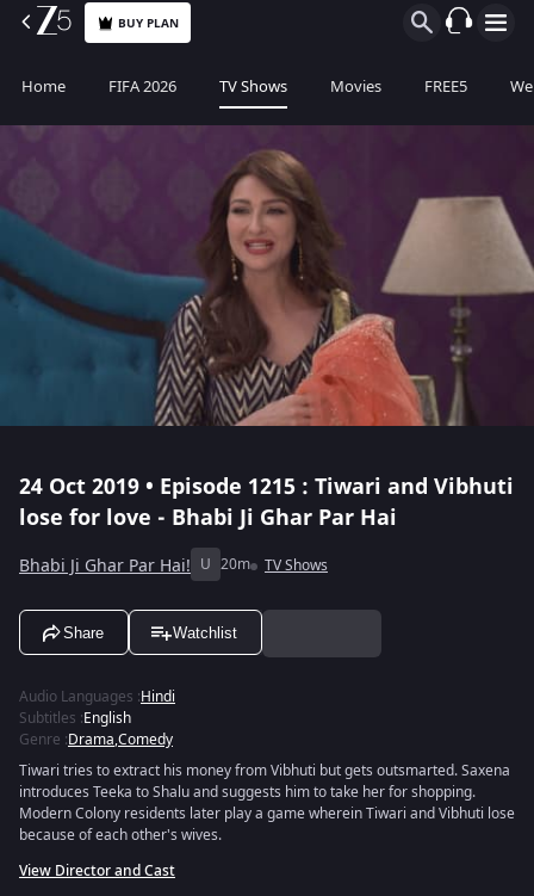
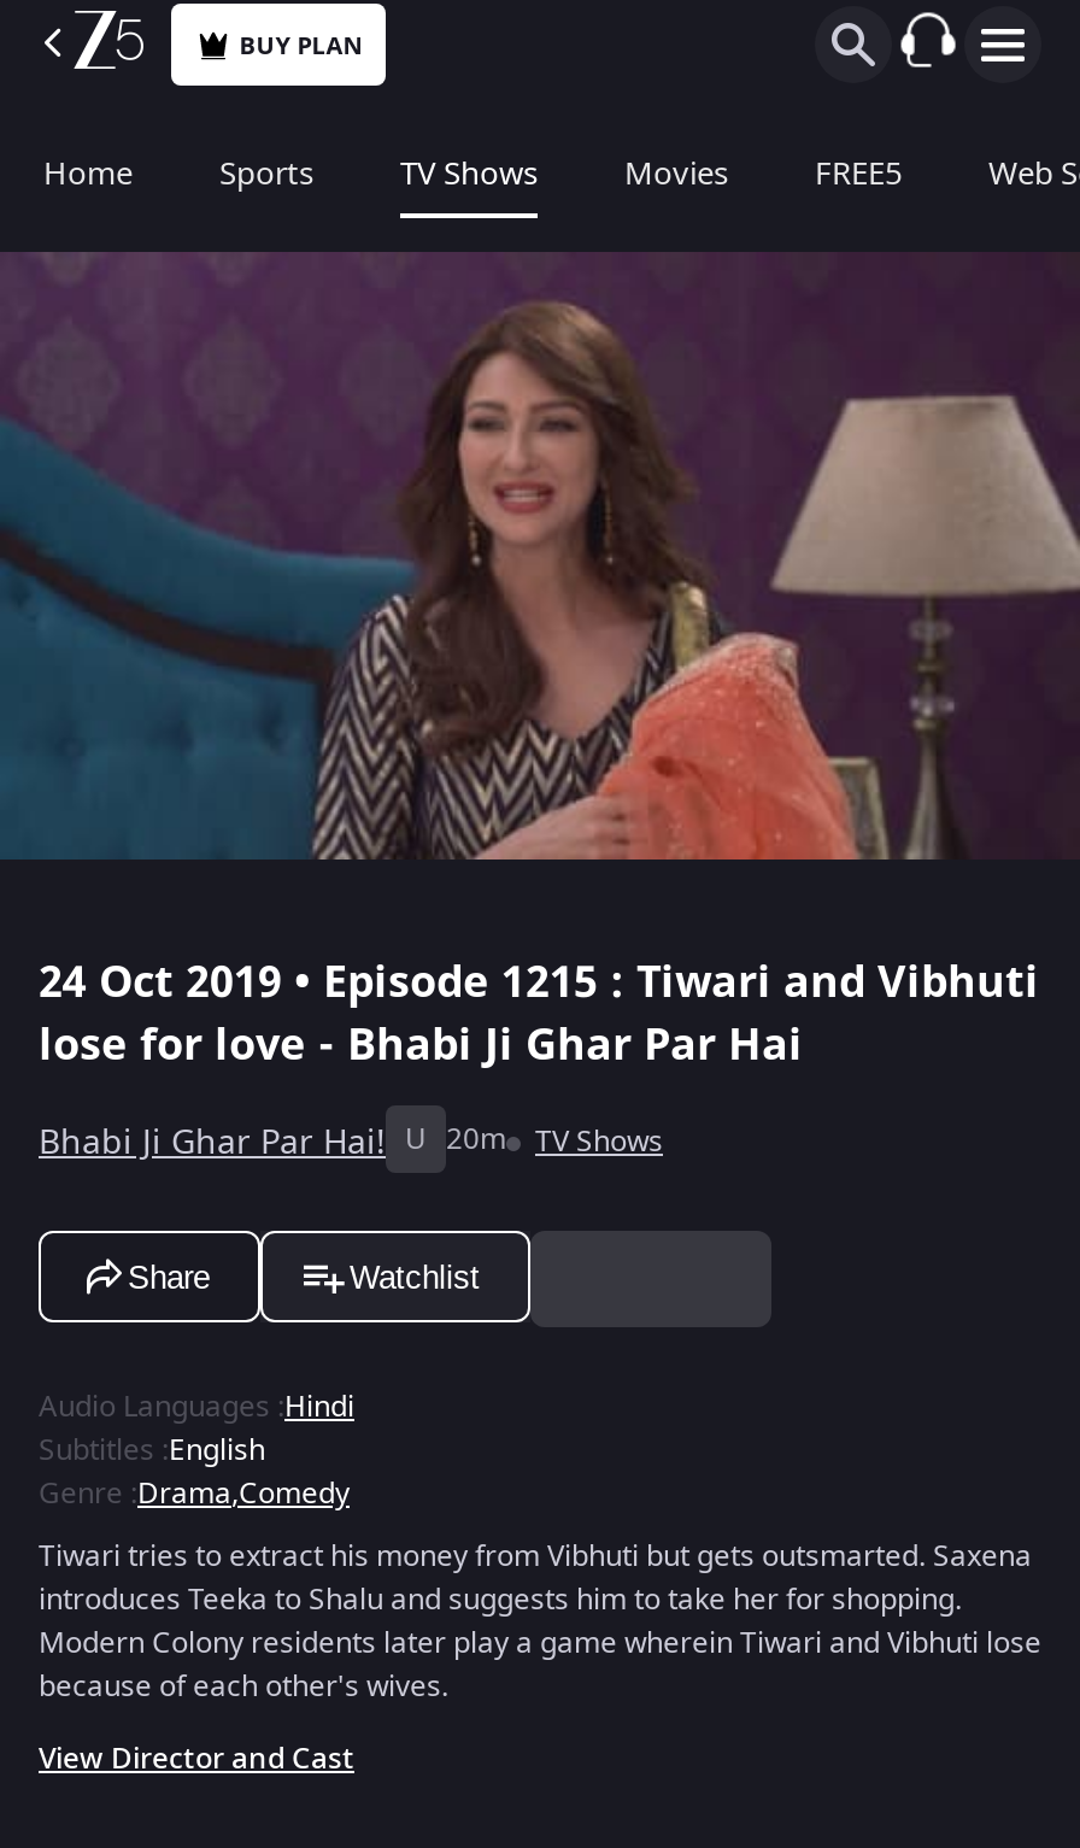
[108,75,176,98] FIFA 2026 -> [219,151,313,196] Sports

